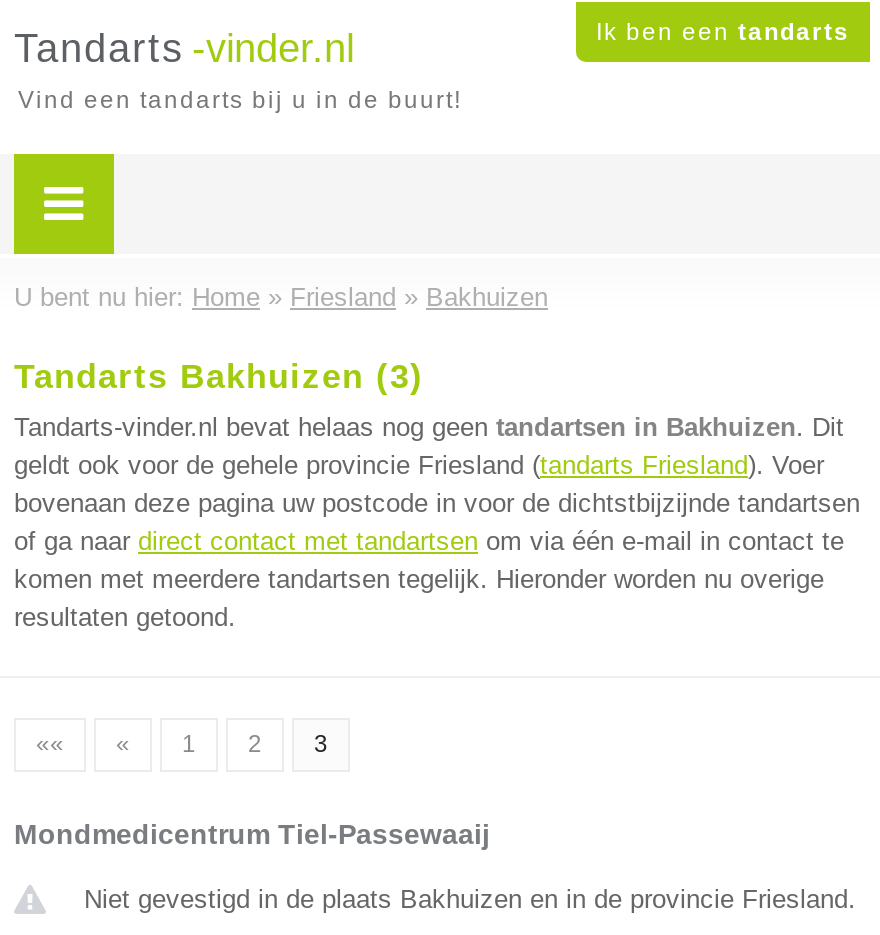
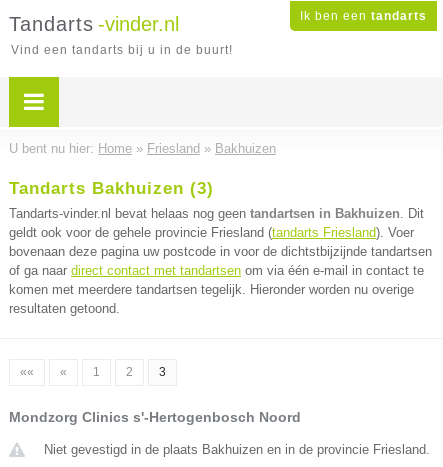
[14,818,490,850] Mondmedicentrum Tiel-Passewaaij -> [9,409,301,425] Mondzorg Clinics s'-Hertogenbosch Noord

